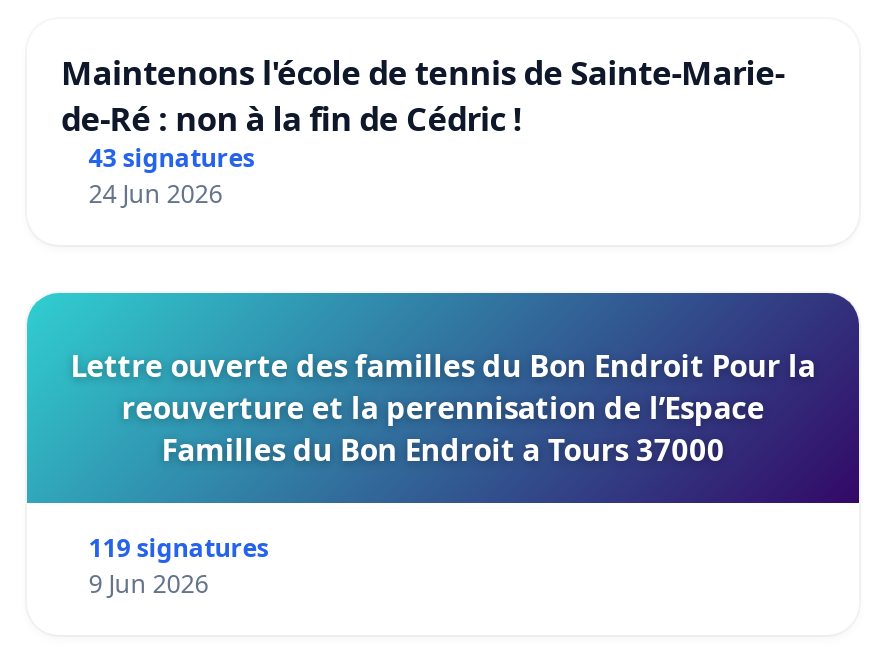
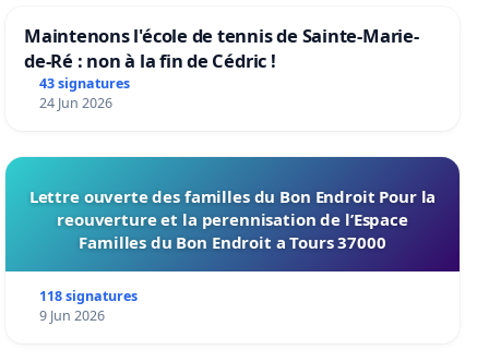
[89,532,269,566] 119 signatures -> [39,286,137,305] 118 signatures

